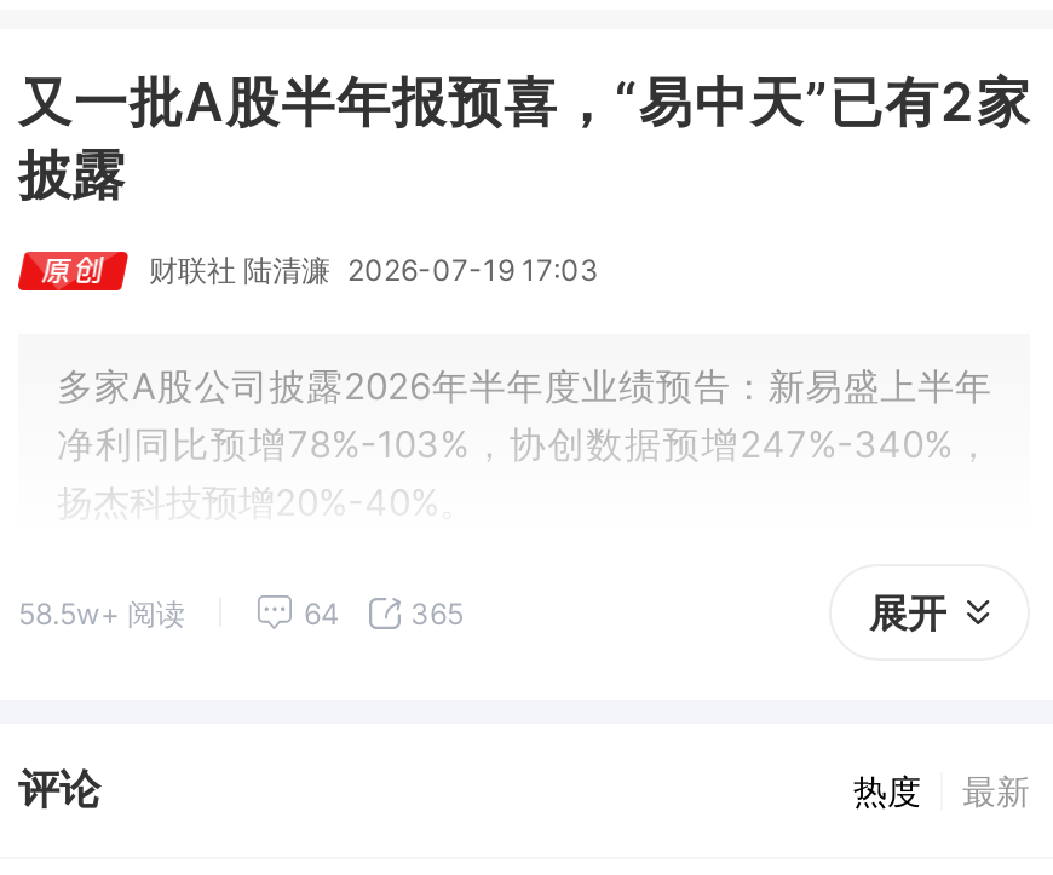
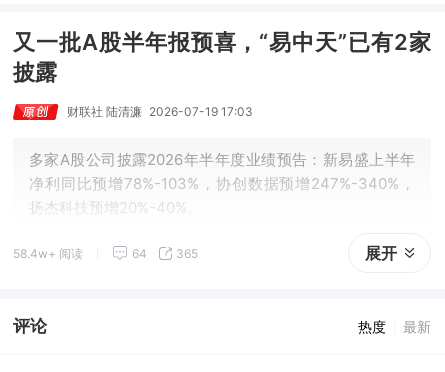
[18,594,185,631] 58.5w+ 阅读 -> [13,245,83,260] 58.4w+ 阅读

